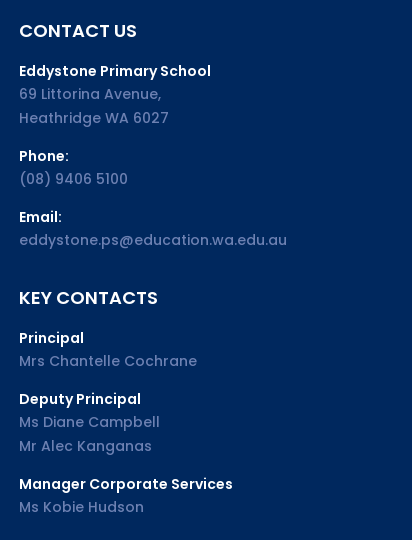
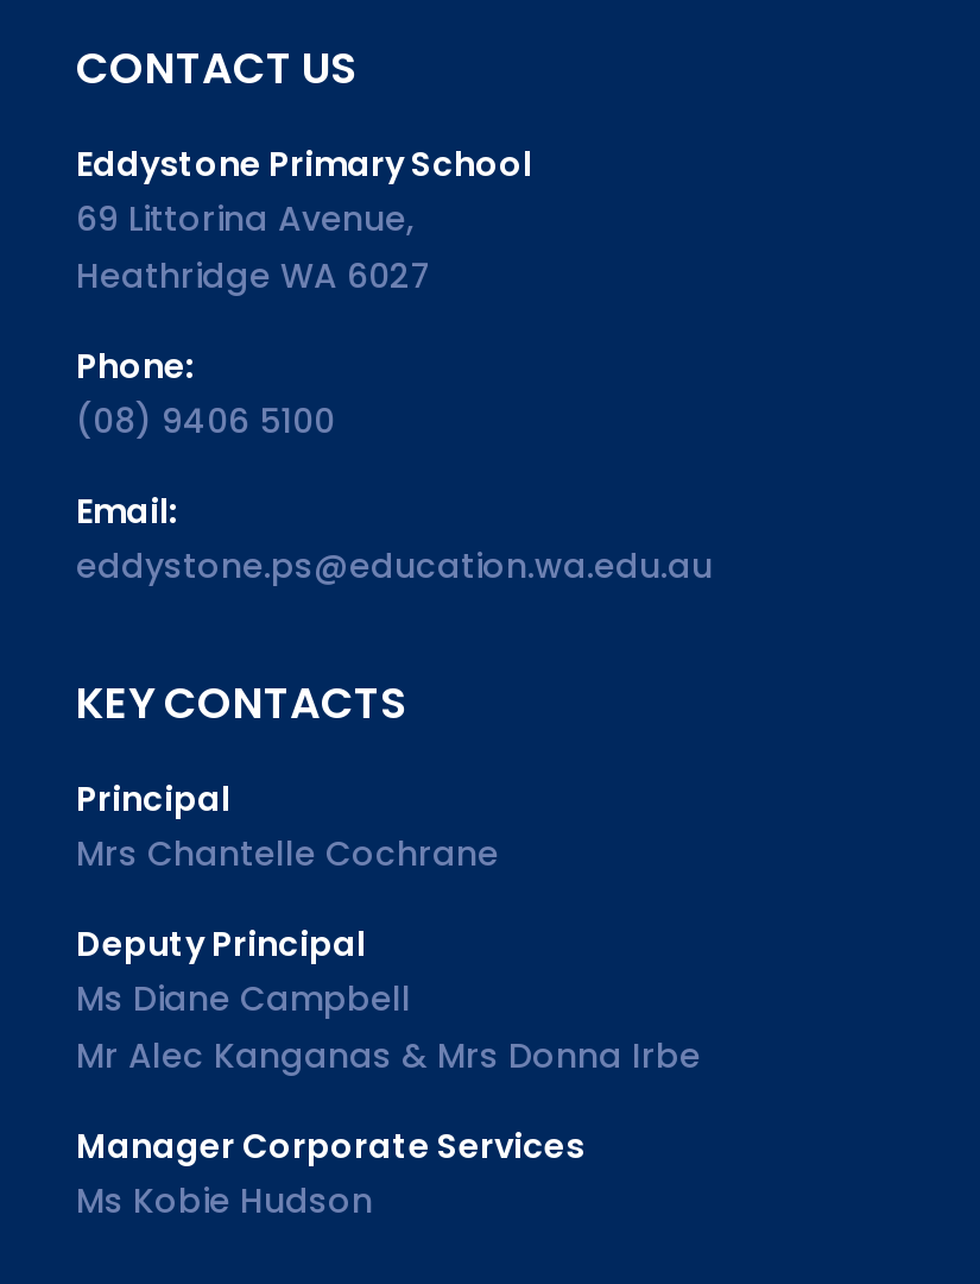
[19,436,152,456] Mr Alec Kanganas -> [76,1032,701,1080] Mr Alec Kanganas & Mrs Donna Irbe

